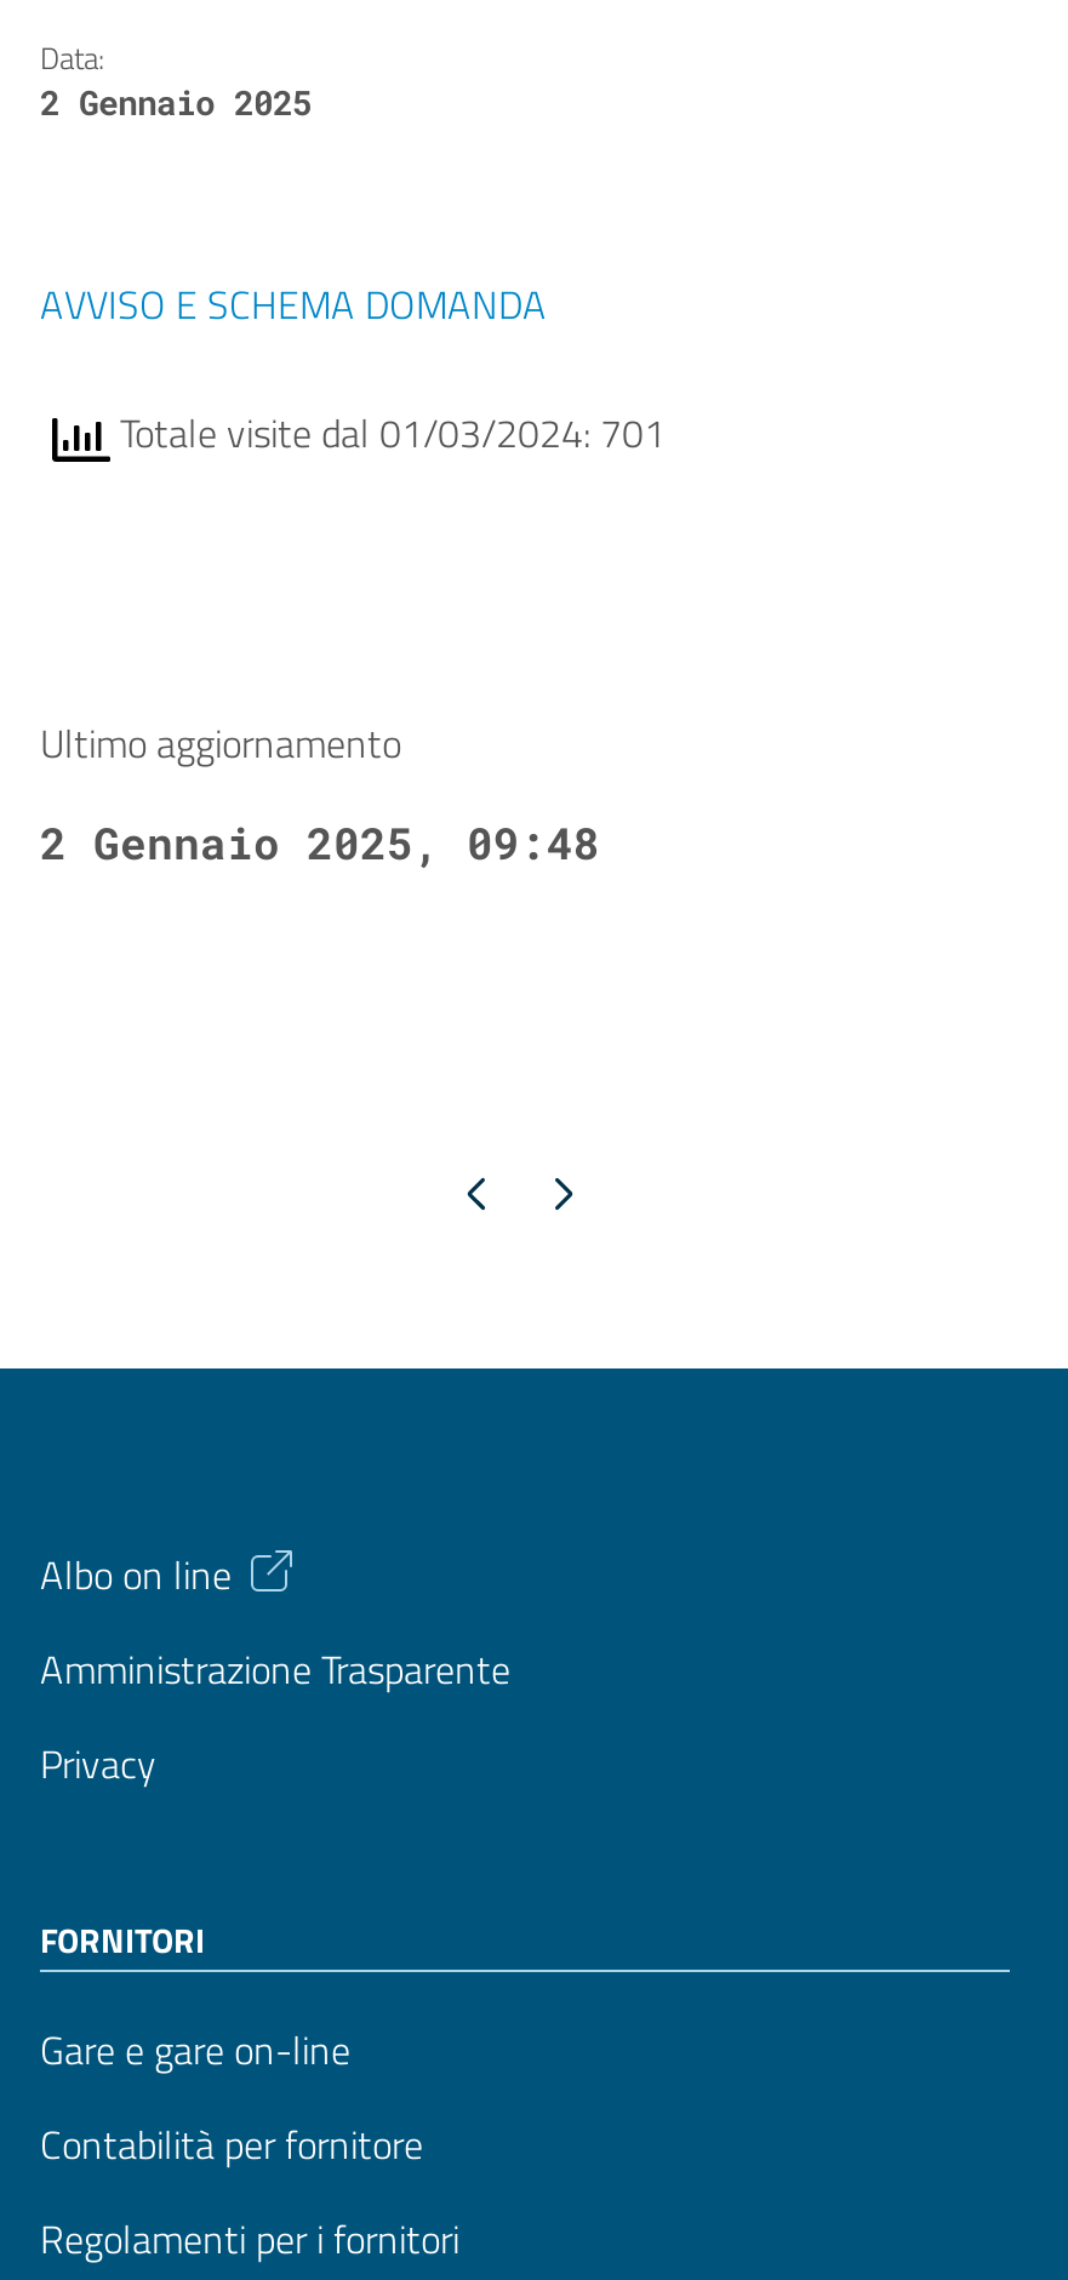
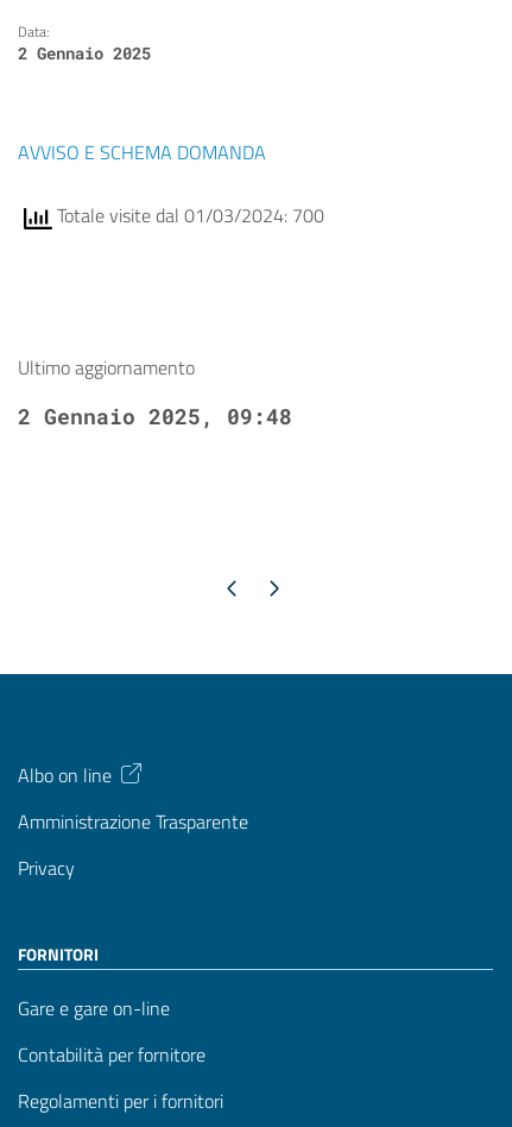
[110,404,666,462] Totale visite dal 01/03/2024: 701 -> [52,201,324,230] Totale visite dal 01/03/2024: 700

